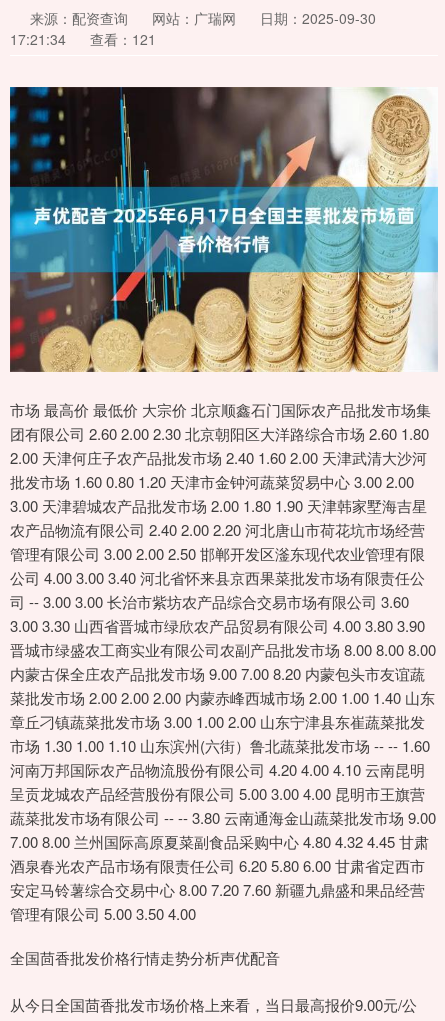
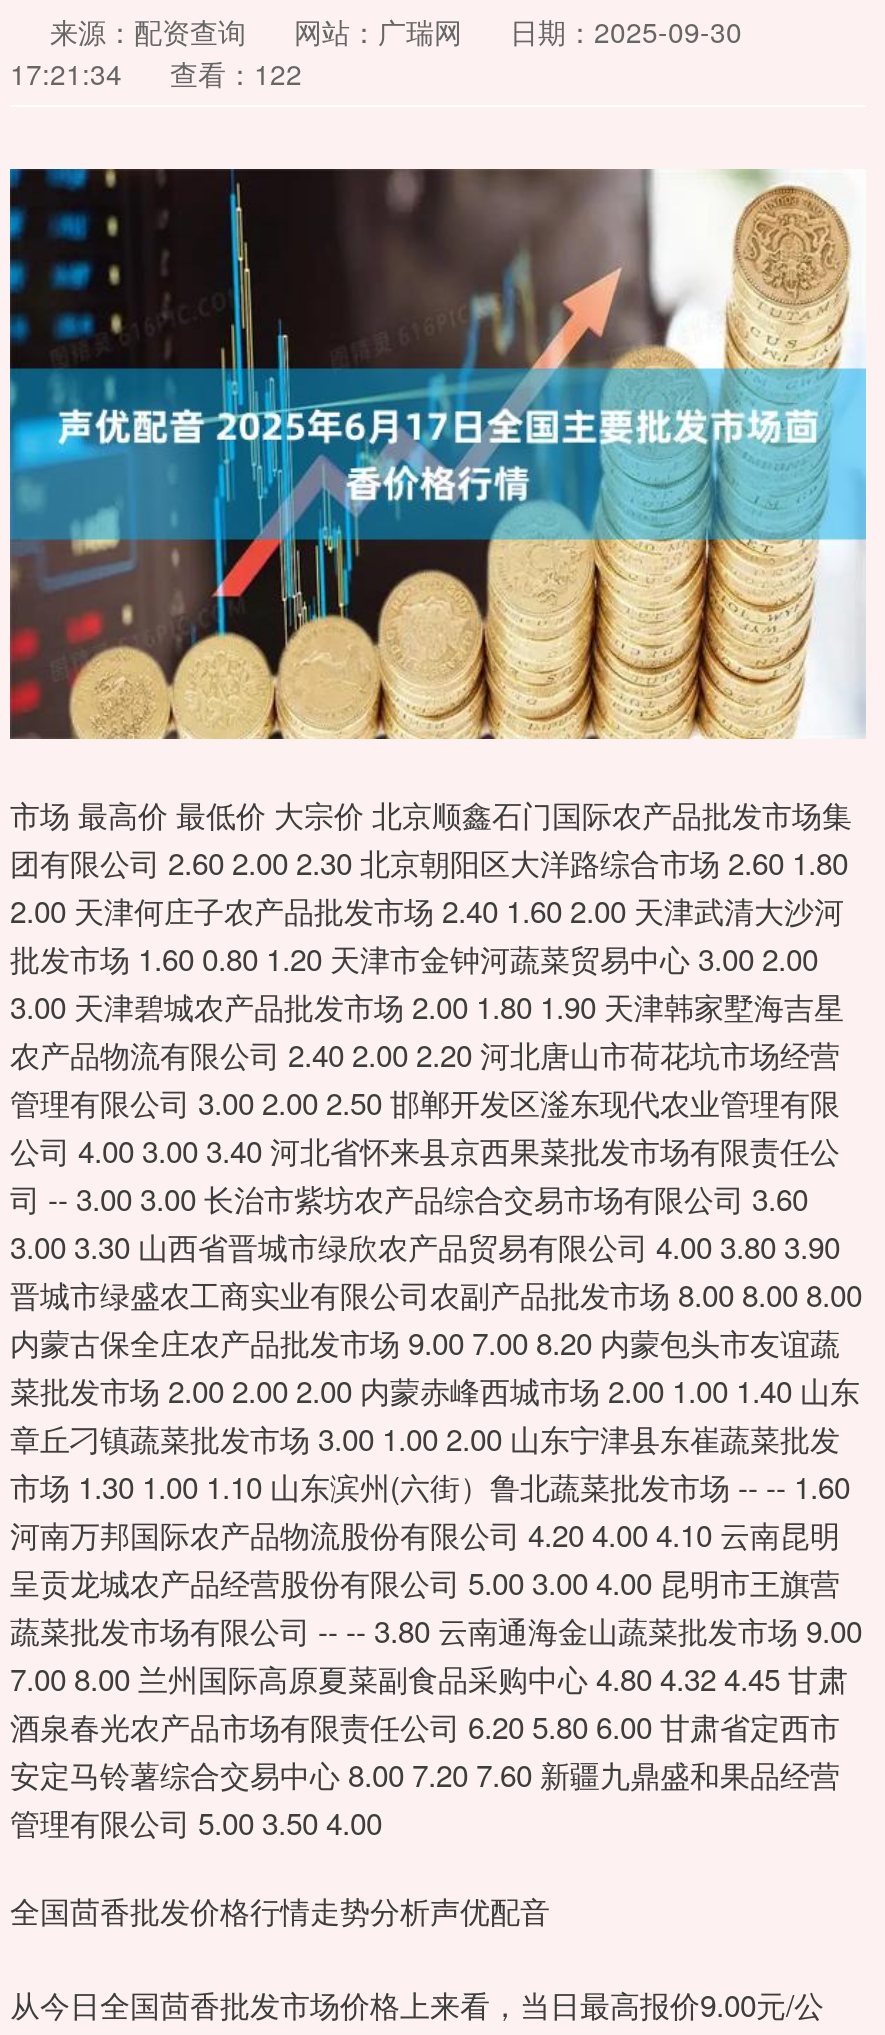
[10,29,156,49] 17:21:34 查看：121 -> [10,53,302,93] 17:21:34 查看：122

